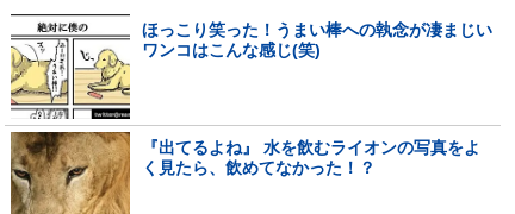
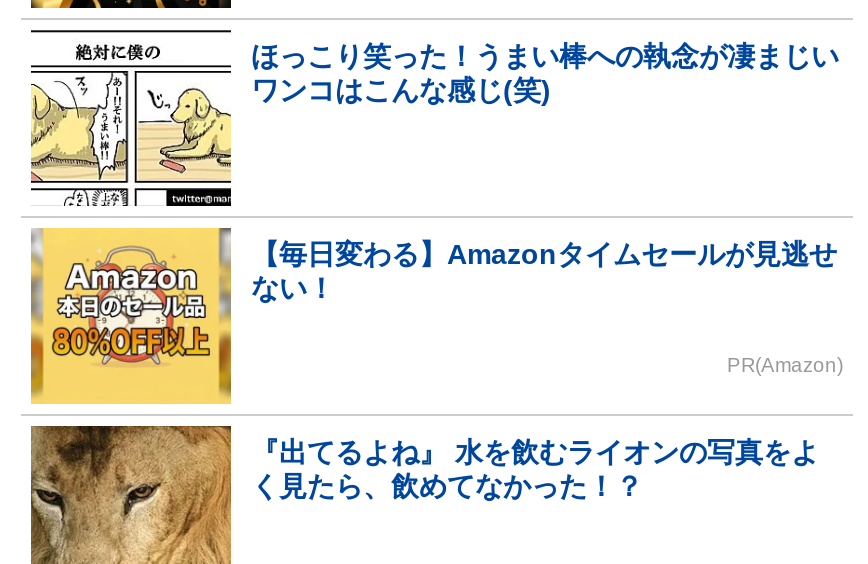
none -> [29,226,843,406] [image] | 【毎日変わる】Amazonタイムセールが見逃せ | ない！ | PR(Amazon)

